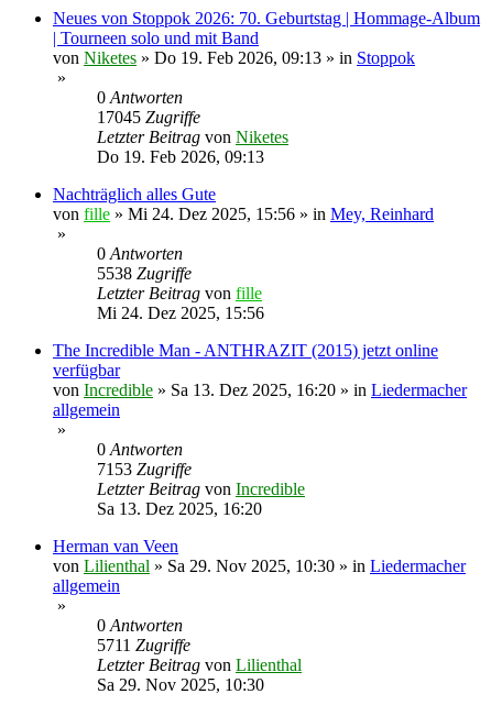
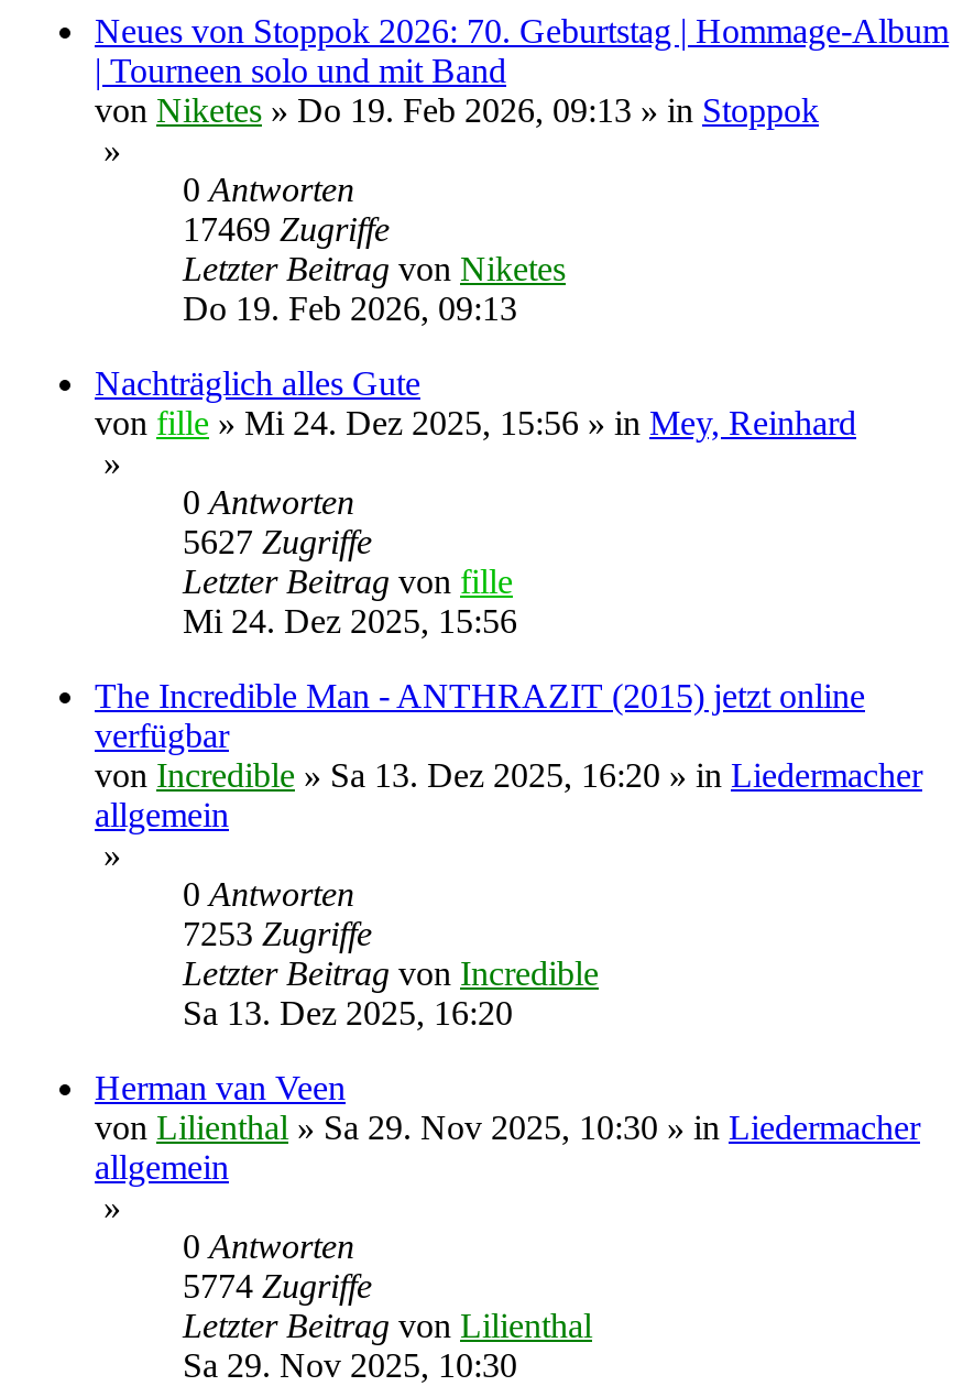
[97,108,200,127] 17045 Zugriffe -> [183,211,390,249] 17469 Zugriffe
[97,265,192,283] 5538 Zugriffe -> [183,524,372,561] 5627 Zugriffe
[97,460,192,479] 7153 Zugriffe -> [183,916,372,953] 7253 Zugriffe
[97,636,190,655] 5711 Zugriffe -> [183,1268,372,1306] 5774 Zugriffe

